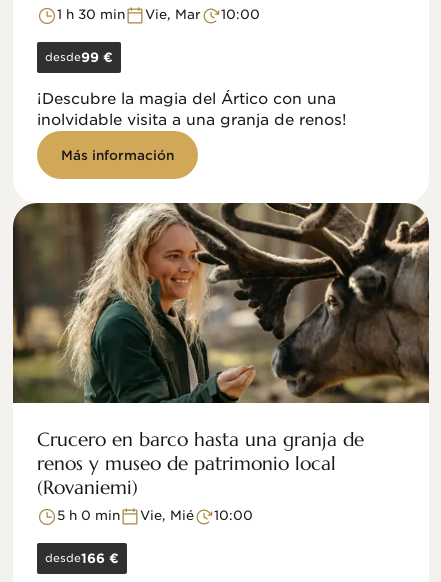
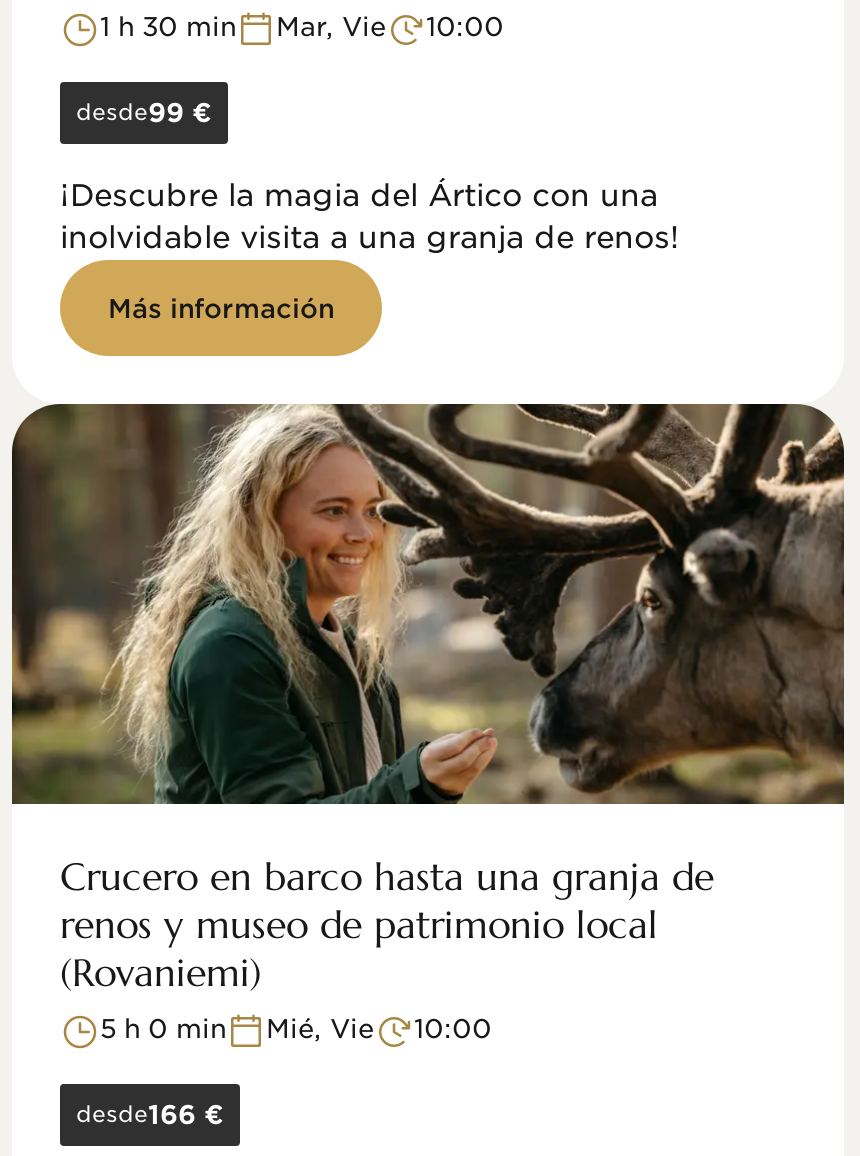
[145,7,201,22] Vie, Mar -> [276,12,386,42] Mar, Vie
[140,508,194,523] Vie, Mié -> [266,1014,374,1044] Mié, Vie

